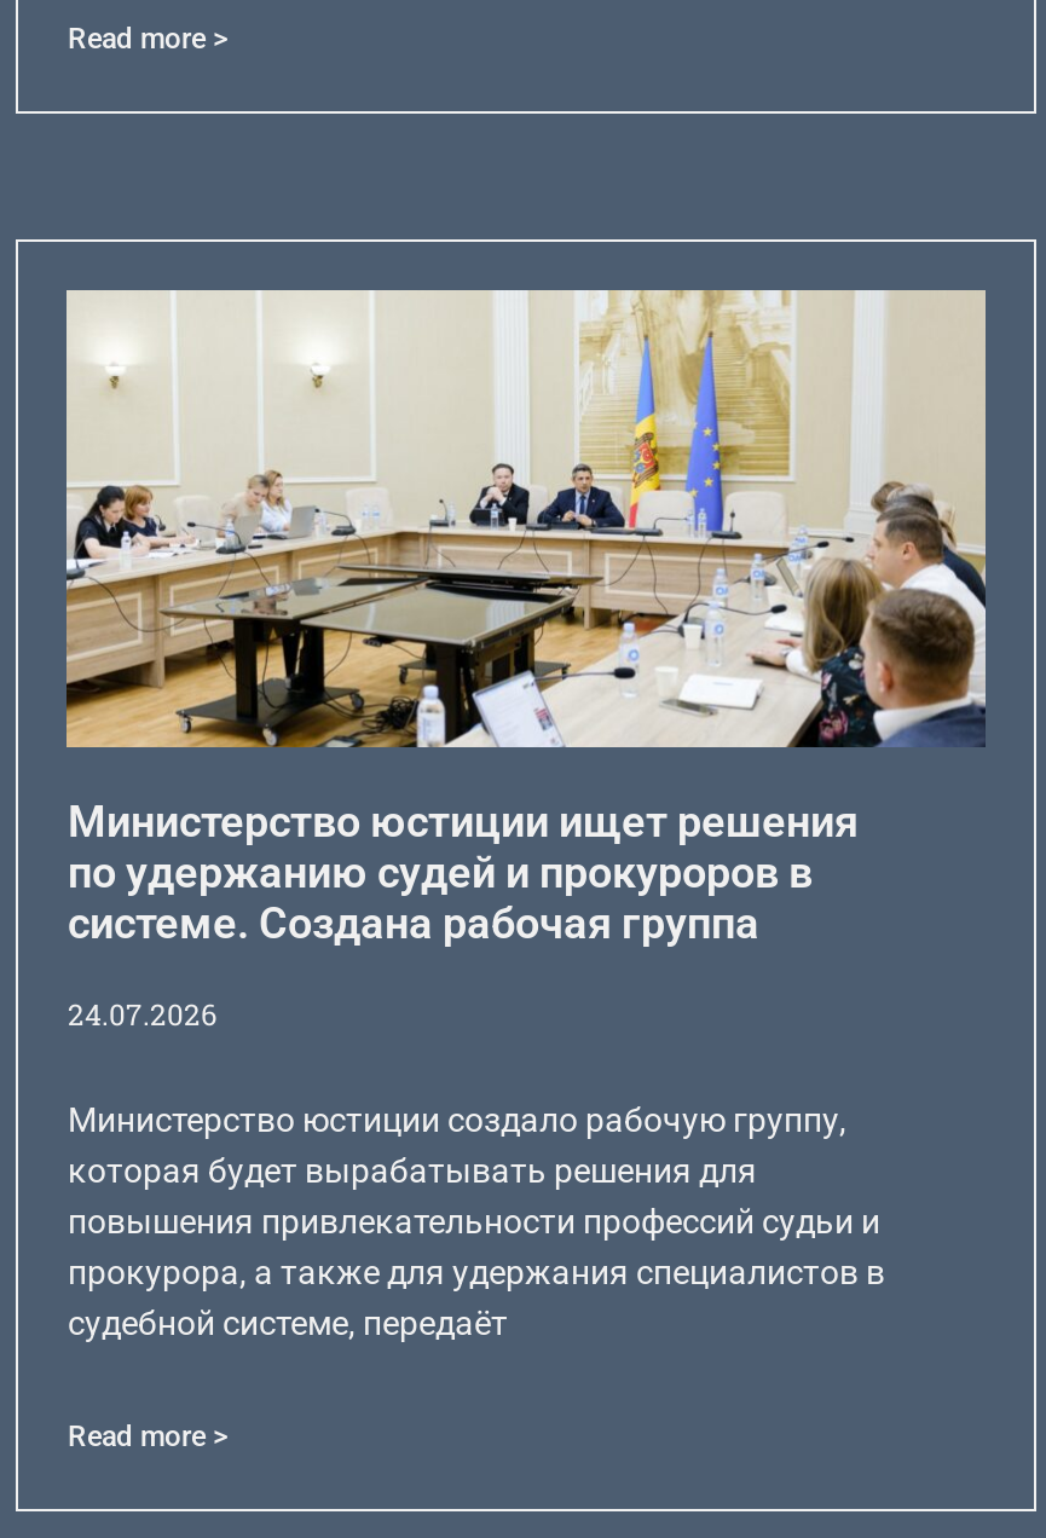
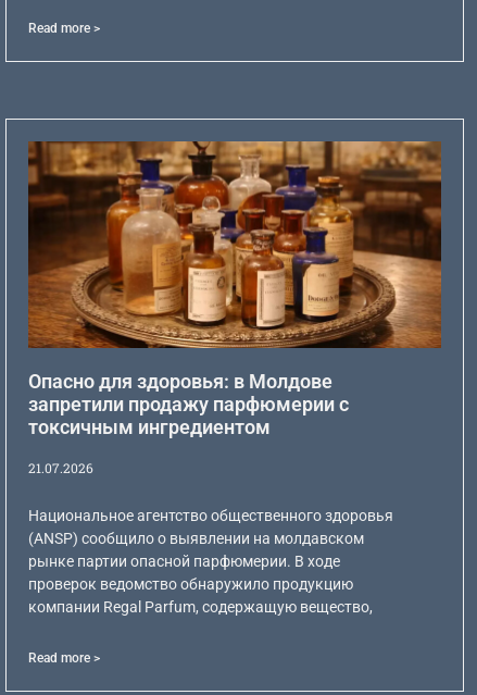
[64,288,988,949] [image] | Министерство юстиции ищет решения | по удержанию судей и прокуроров в | системе. Создана рабочая группа -> [27,140,442,438] [image] | Опасно для здоровья: в Молдове | запретили продажу парфюмерии с | токсичным ингредиентом
[67,995,217,1034] 24.07.2026 -> [29,458,94,476] 21.07.2026
[67,1102,885,1343] Министерство юстиции создало рабочую группу, | которая будет вырабатывать решения для | повышения привлекательности профессий судьи и | прокурора, а также для удержания специалистов в | судебной системе, передаёт -> [29,506,394,615] Национальное агентство общественного здоровья | (ANSP) сообщило о выявлении на молдавском | рынке партии опасной парфюмерии. В ходе | проверок ведомство обнаружило продукцию | компании Regal Parfum, содержащую вещество,

